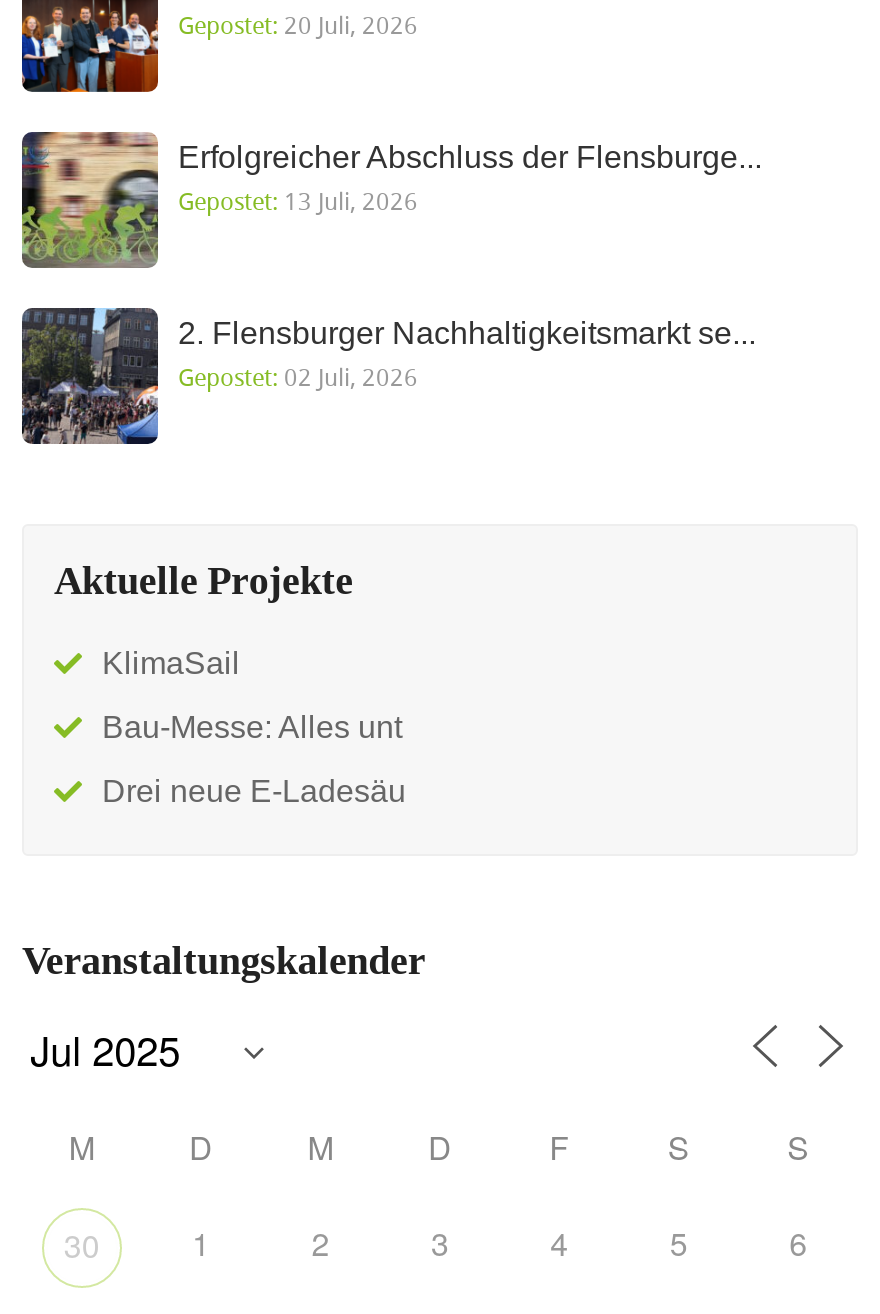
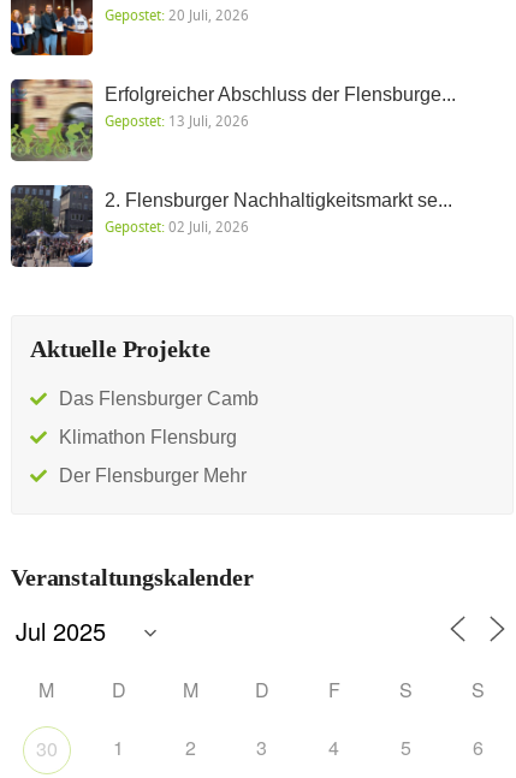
[102,646,240,680] KlimaSail -> [59,388,259,409] Das Flensburger Camb
[102,710,402,744] Bau-Messe: Alles unt -> [59,427,237,447] Klimathon Flensburg
[102,774,406,808] Drei neue E-Ladesäu -> [59,465,247,486] Der Flensburger Mehr

